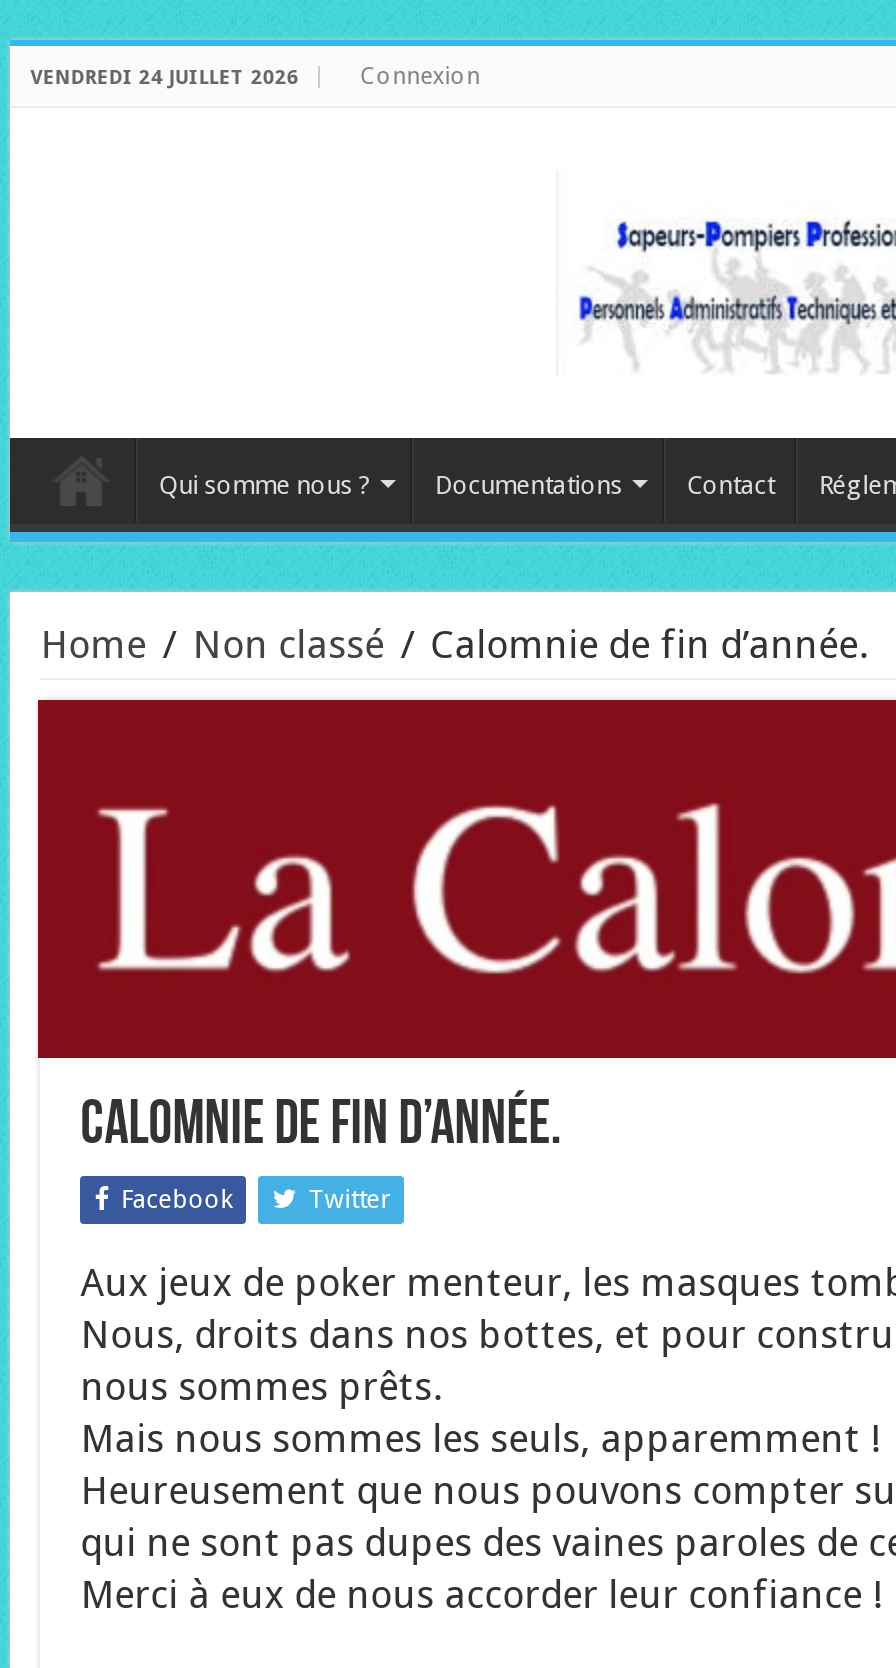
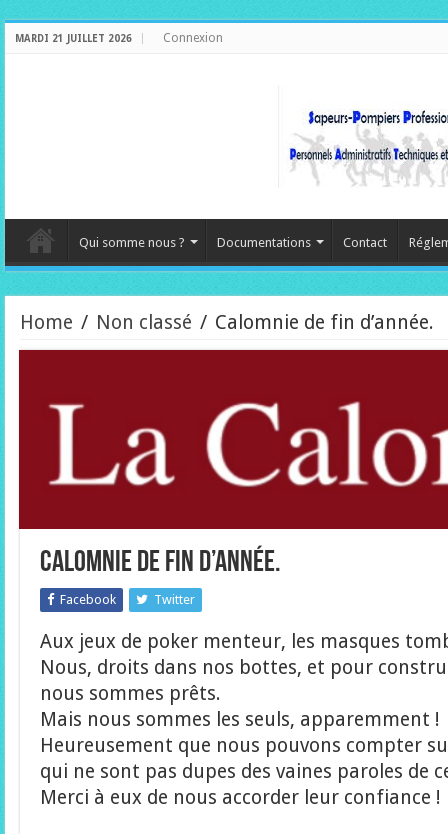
[30,66,298,88] VENDREDI 24 JUILLET 2026 -> [15,33,132,44] MARDI 21 JUILLET 2026

